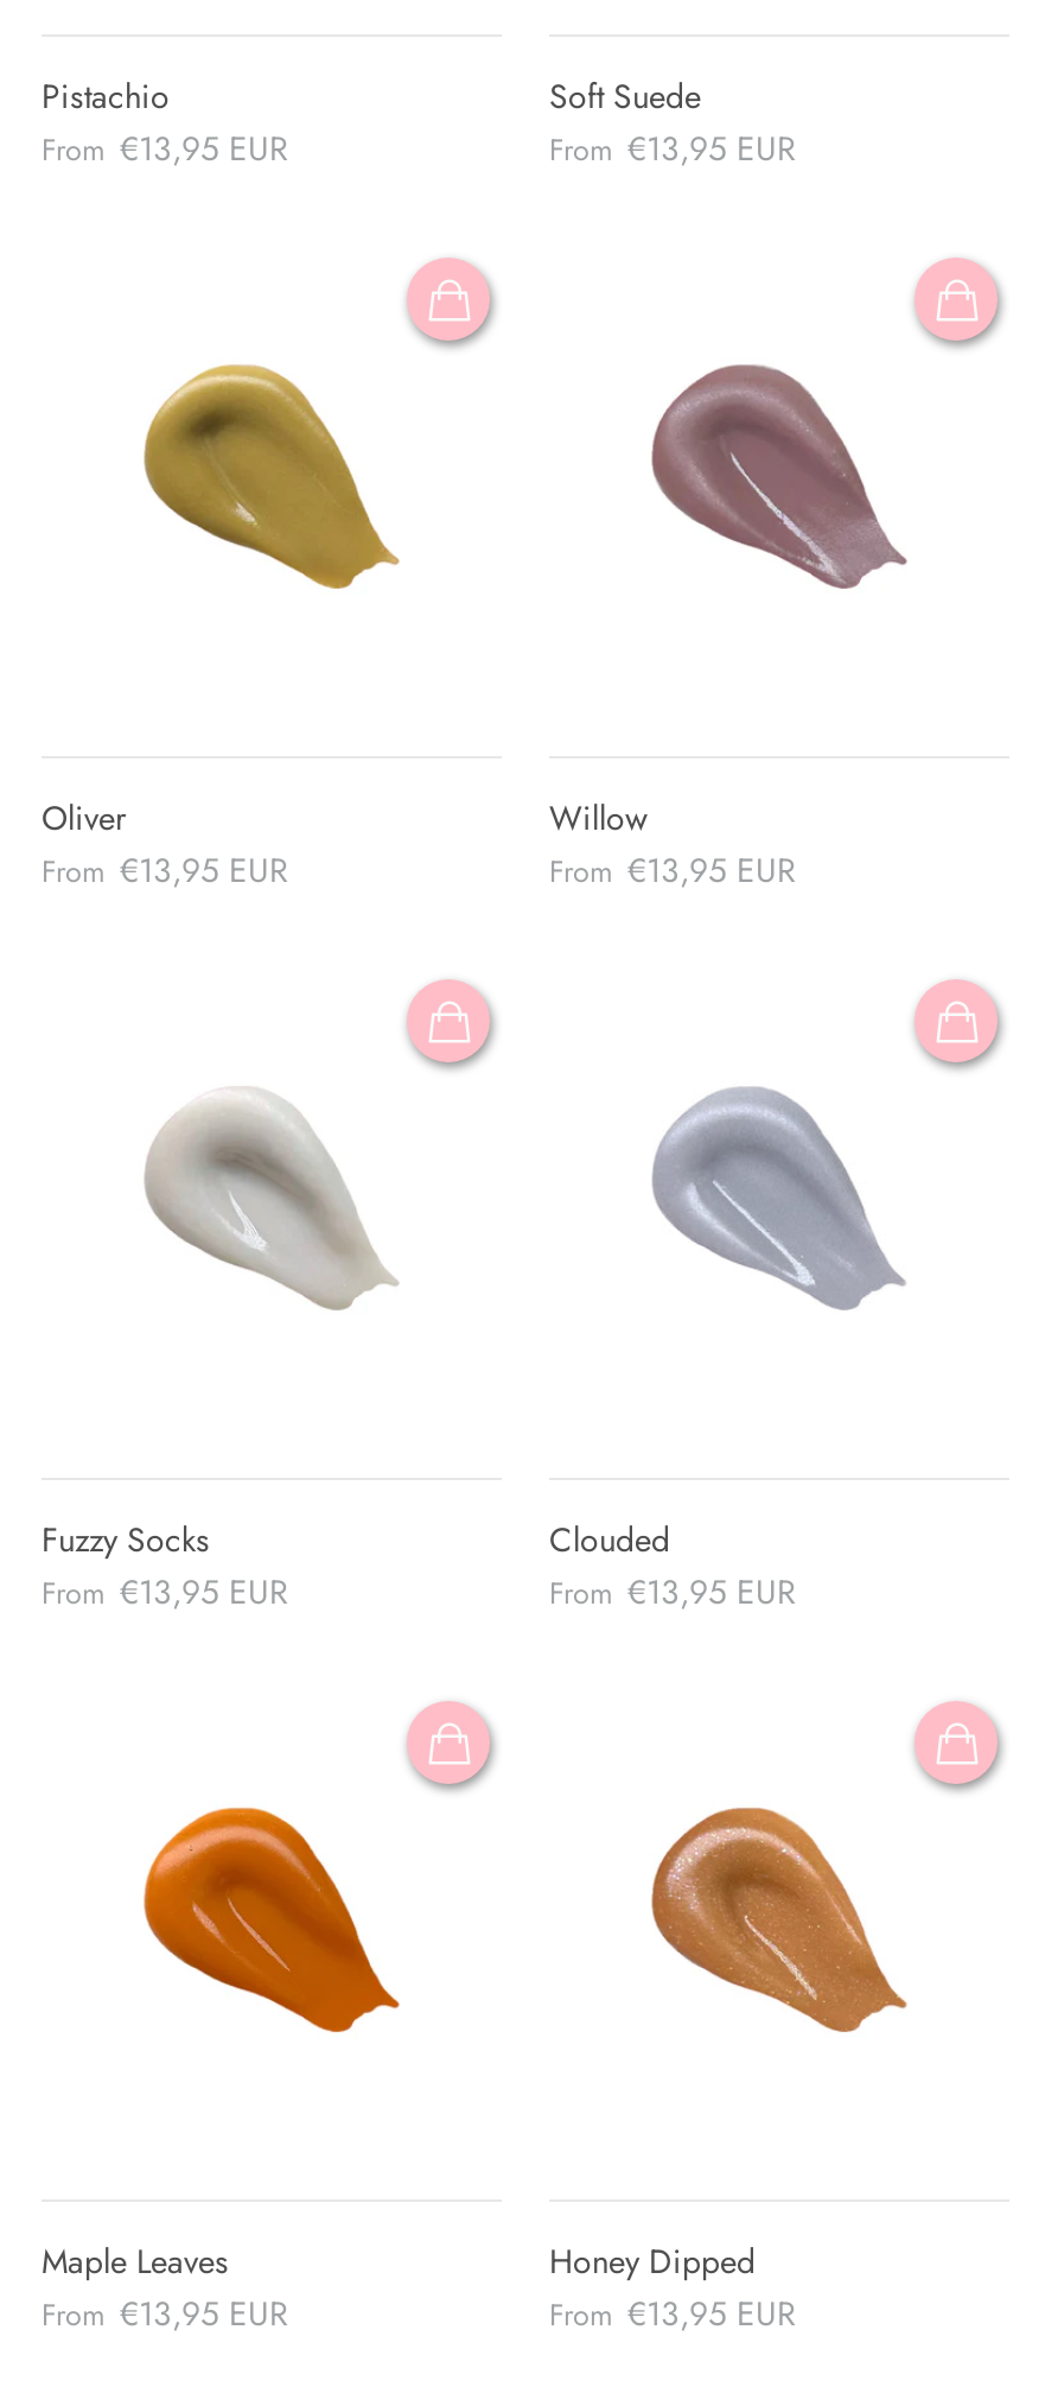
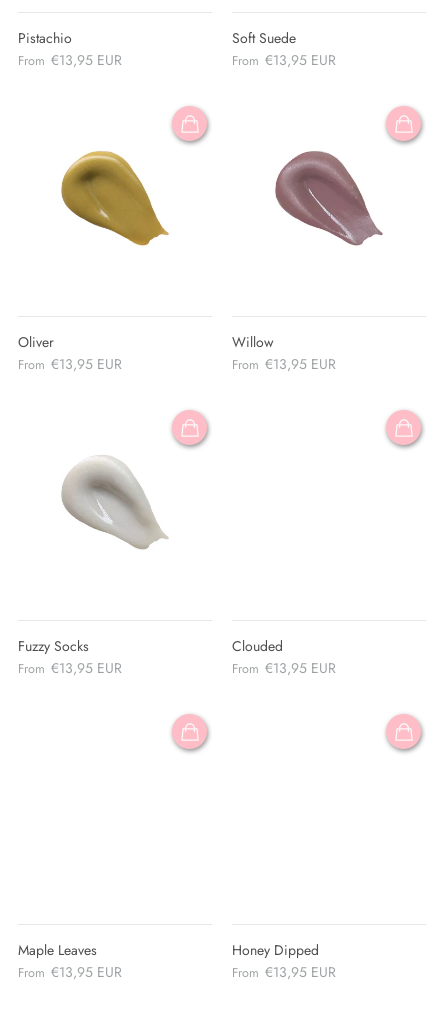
[651,1086,907,1312] [image] -> none
[141,1805,402,2036] [image] -> none
[649,1805,907,2036] [image] -> none

